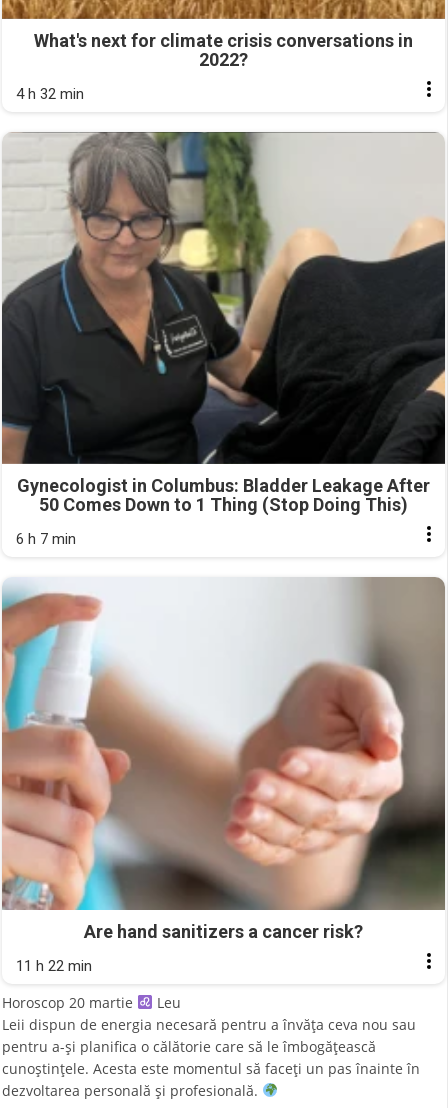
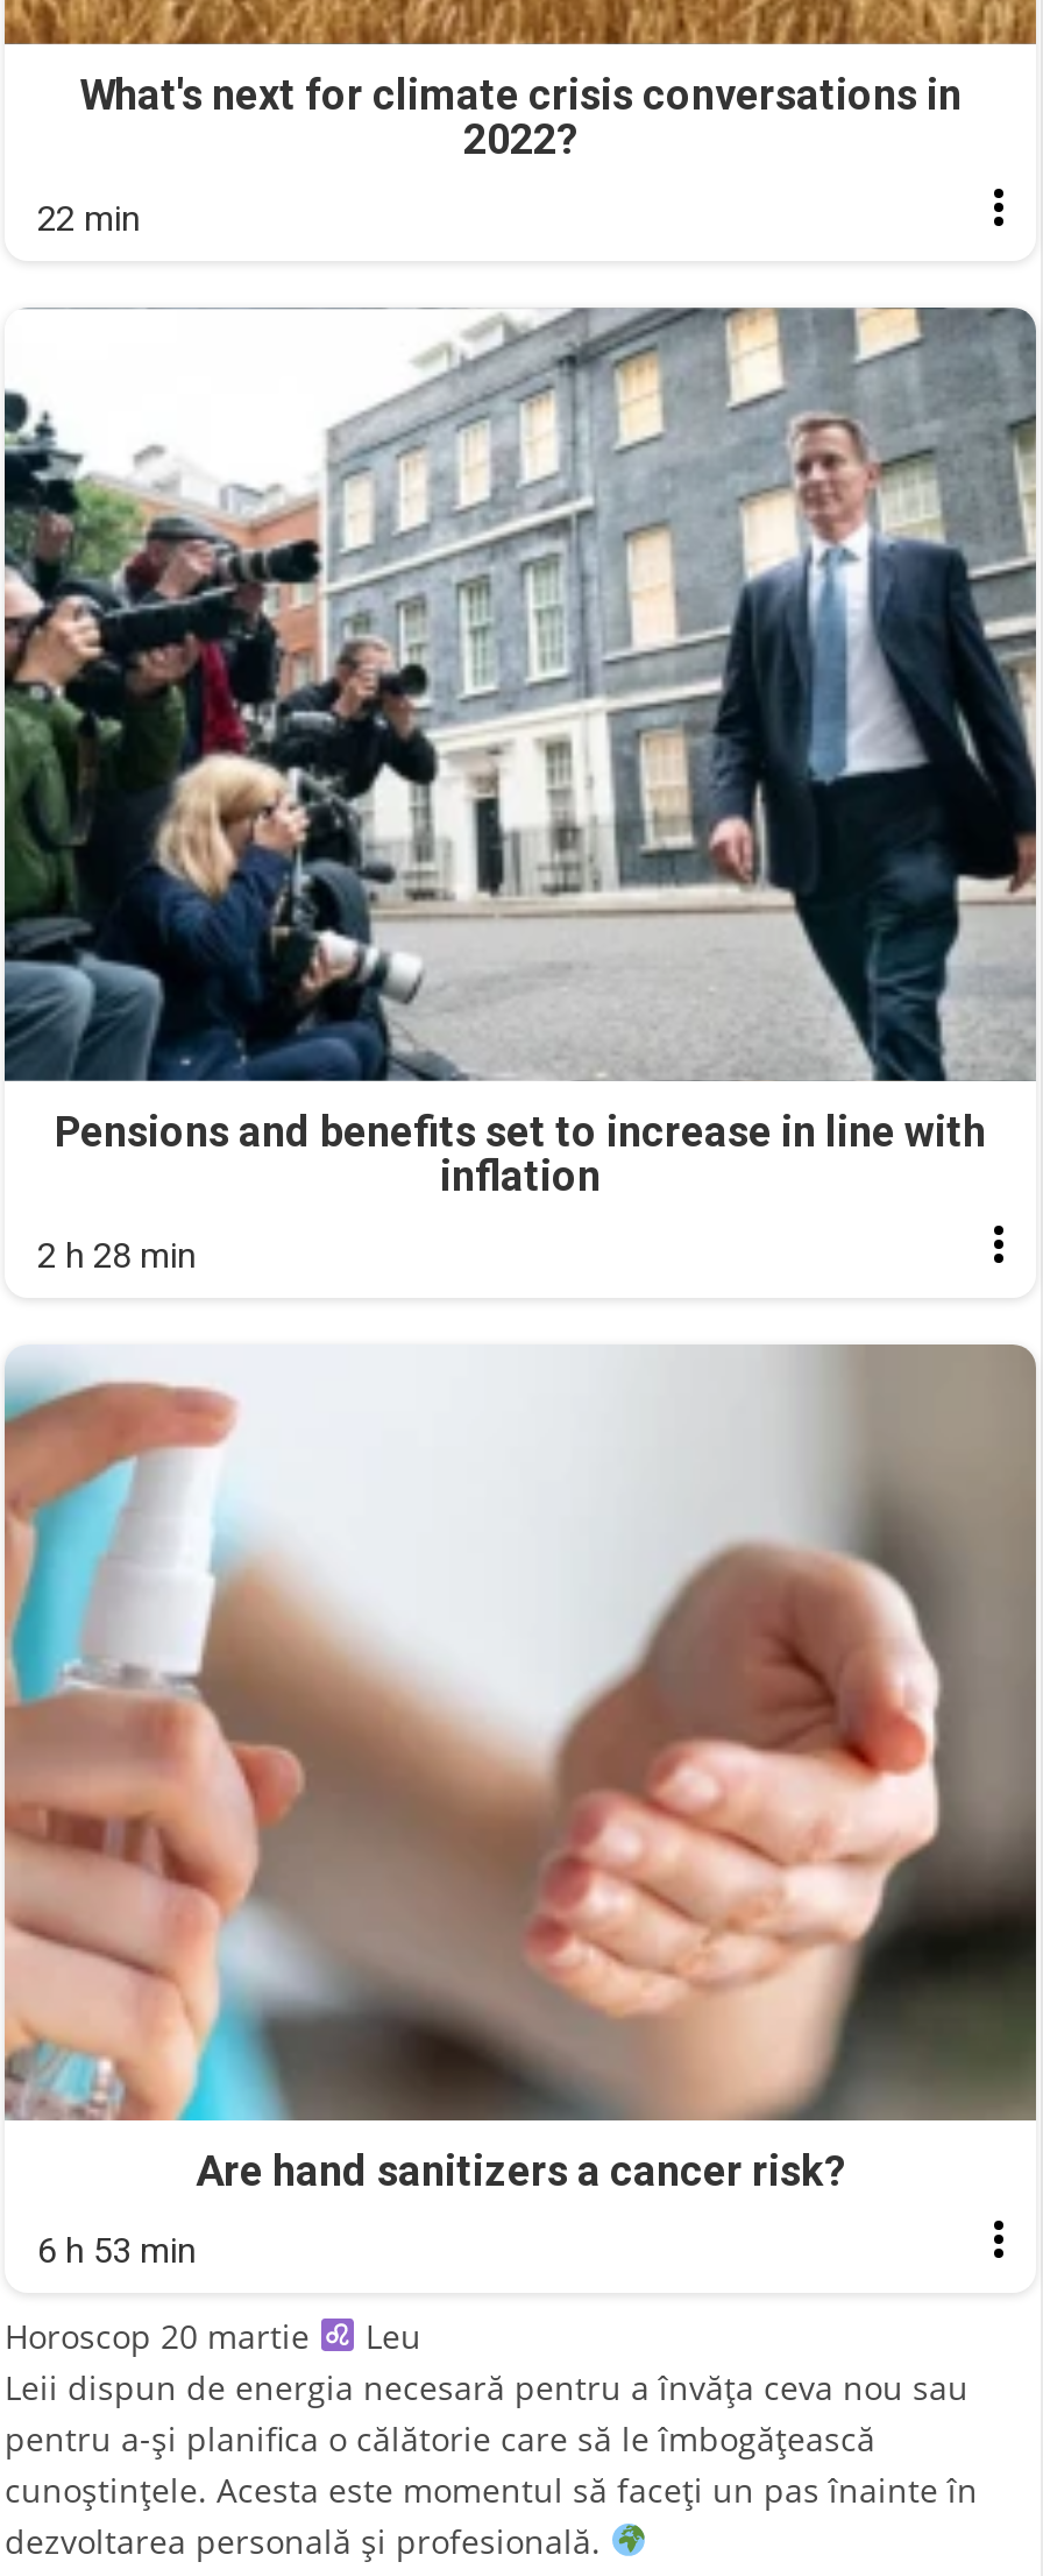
[16,85,84,103] 4 h 32 min -> [37,199,140,240] 22 min
[3,131,445,515] [image] | Gynecologist in Columbus: Bladder Leakage After | 50 Comes Down to 1 Thing (Stop Doing This) -> [7,308,1036,1201] [image] | Pensions and benefits set to increase in line with | inflation
[16,530,76,548] 6 h 7 min -> [37,1236,196,1278] 2 h 28 min
[16,957,92,975] 11 h 22 min -> [37,2229,196,2271] 6 h 53 min

